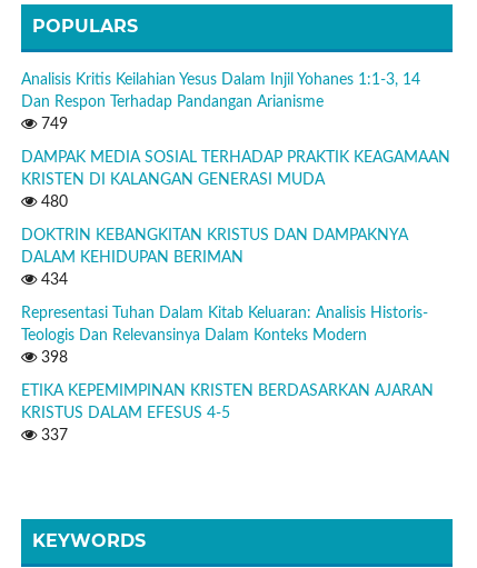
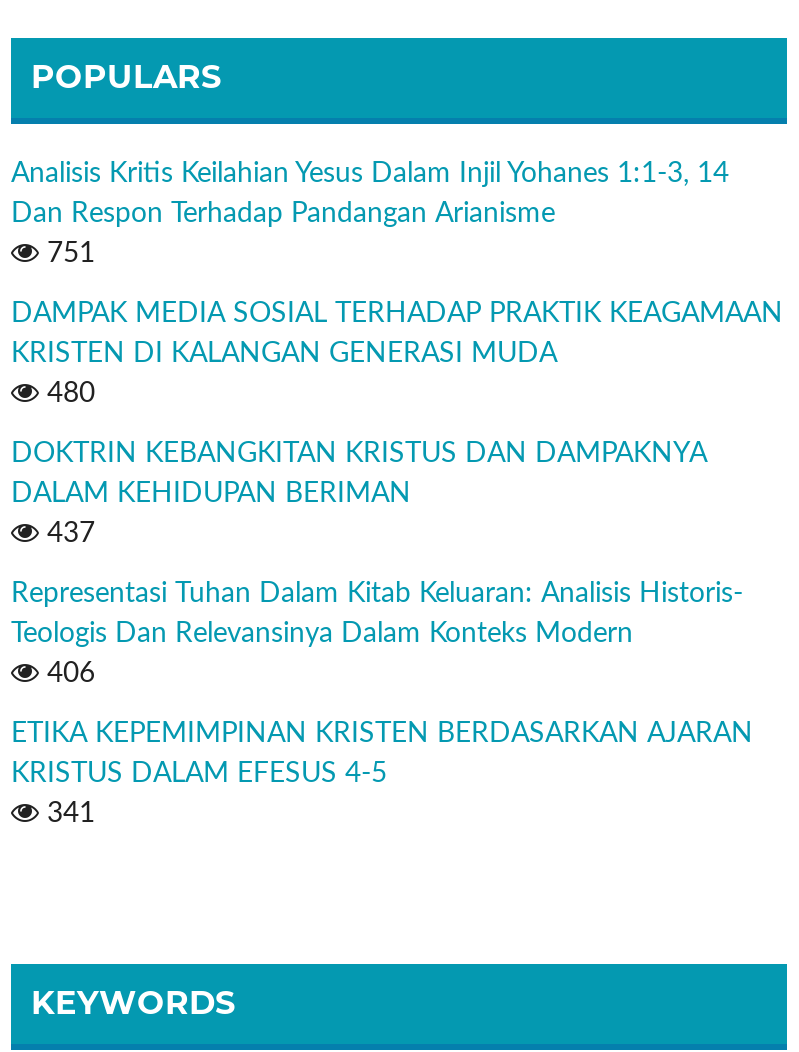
[37,117,68,132] 749 -> [39,240,95,268] 751
[37,273,68,288] 434 -> [39,520,95,548] 437
[37,350,68,366] 398 -> [39,660,95,688] 406
[37,428,68,444] 337 -> [39,800,95,828] 341

